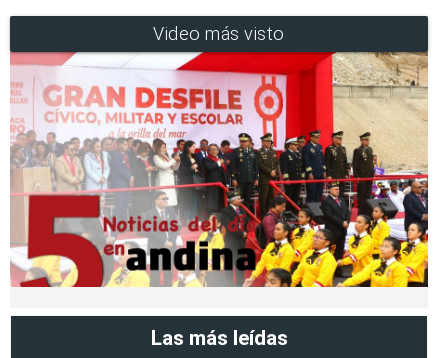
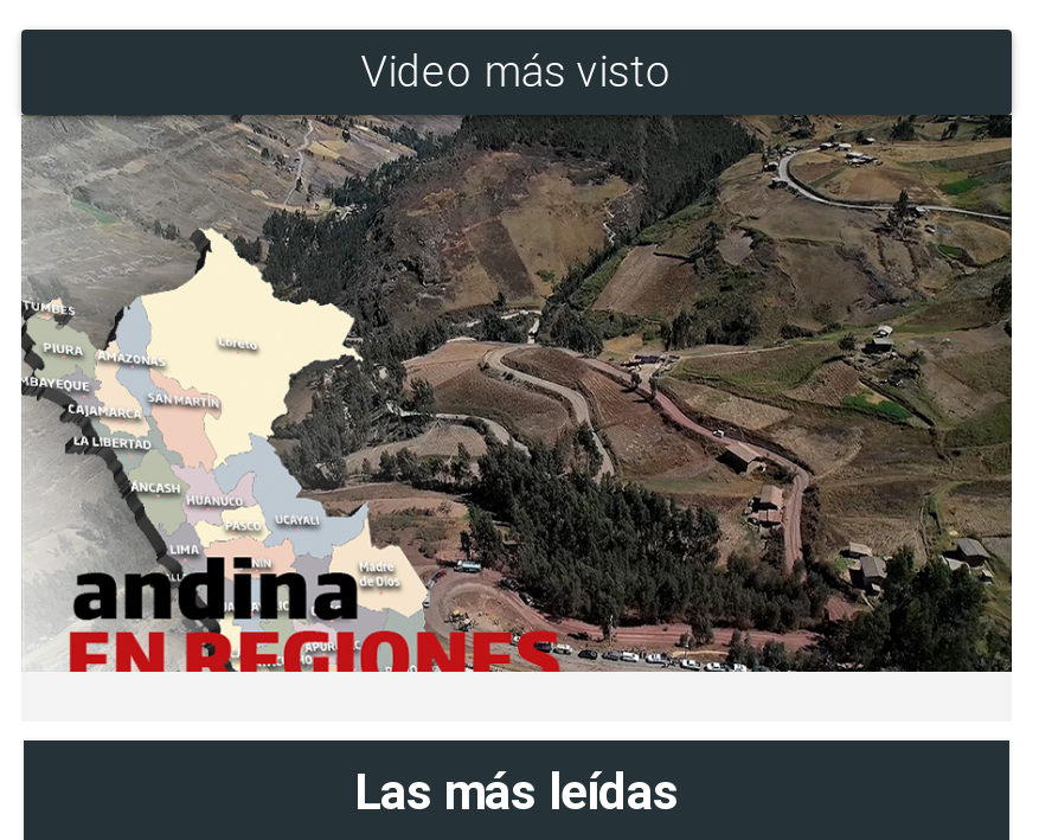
[10,51,429,288] [image] -> [19,115,1014,674] [image]

